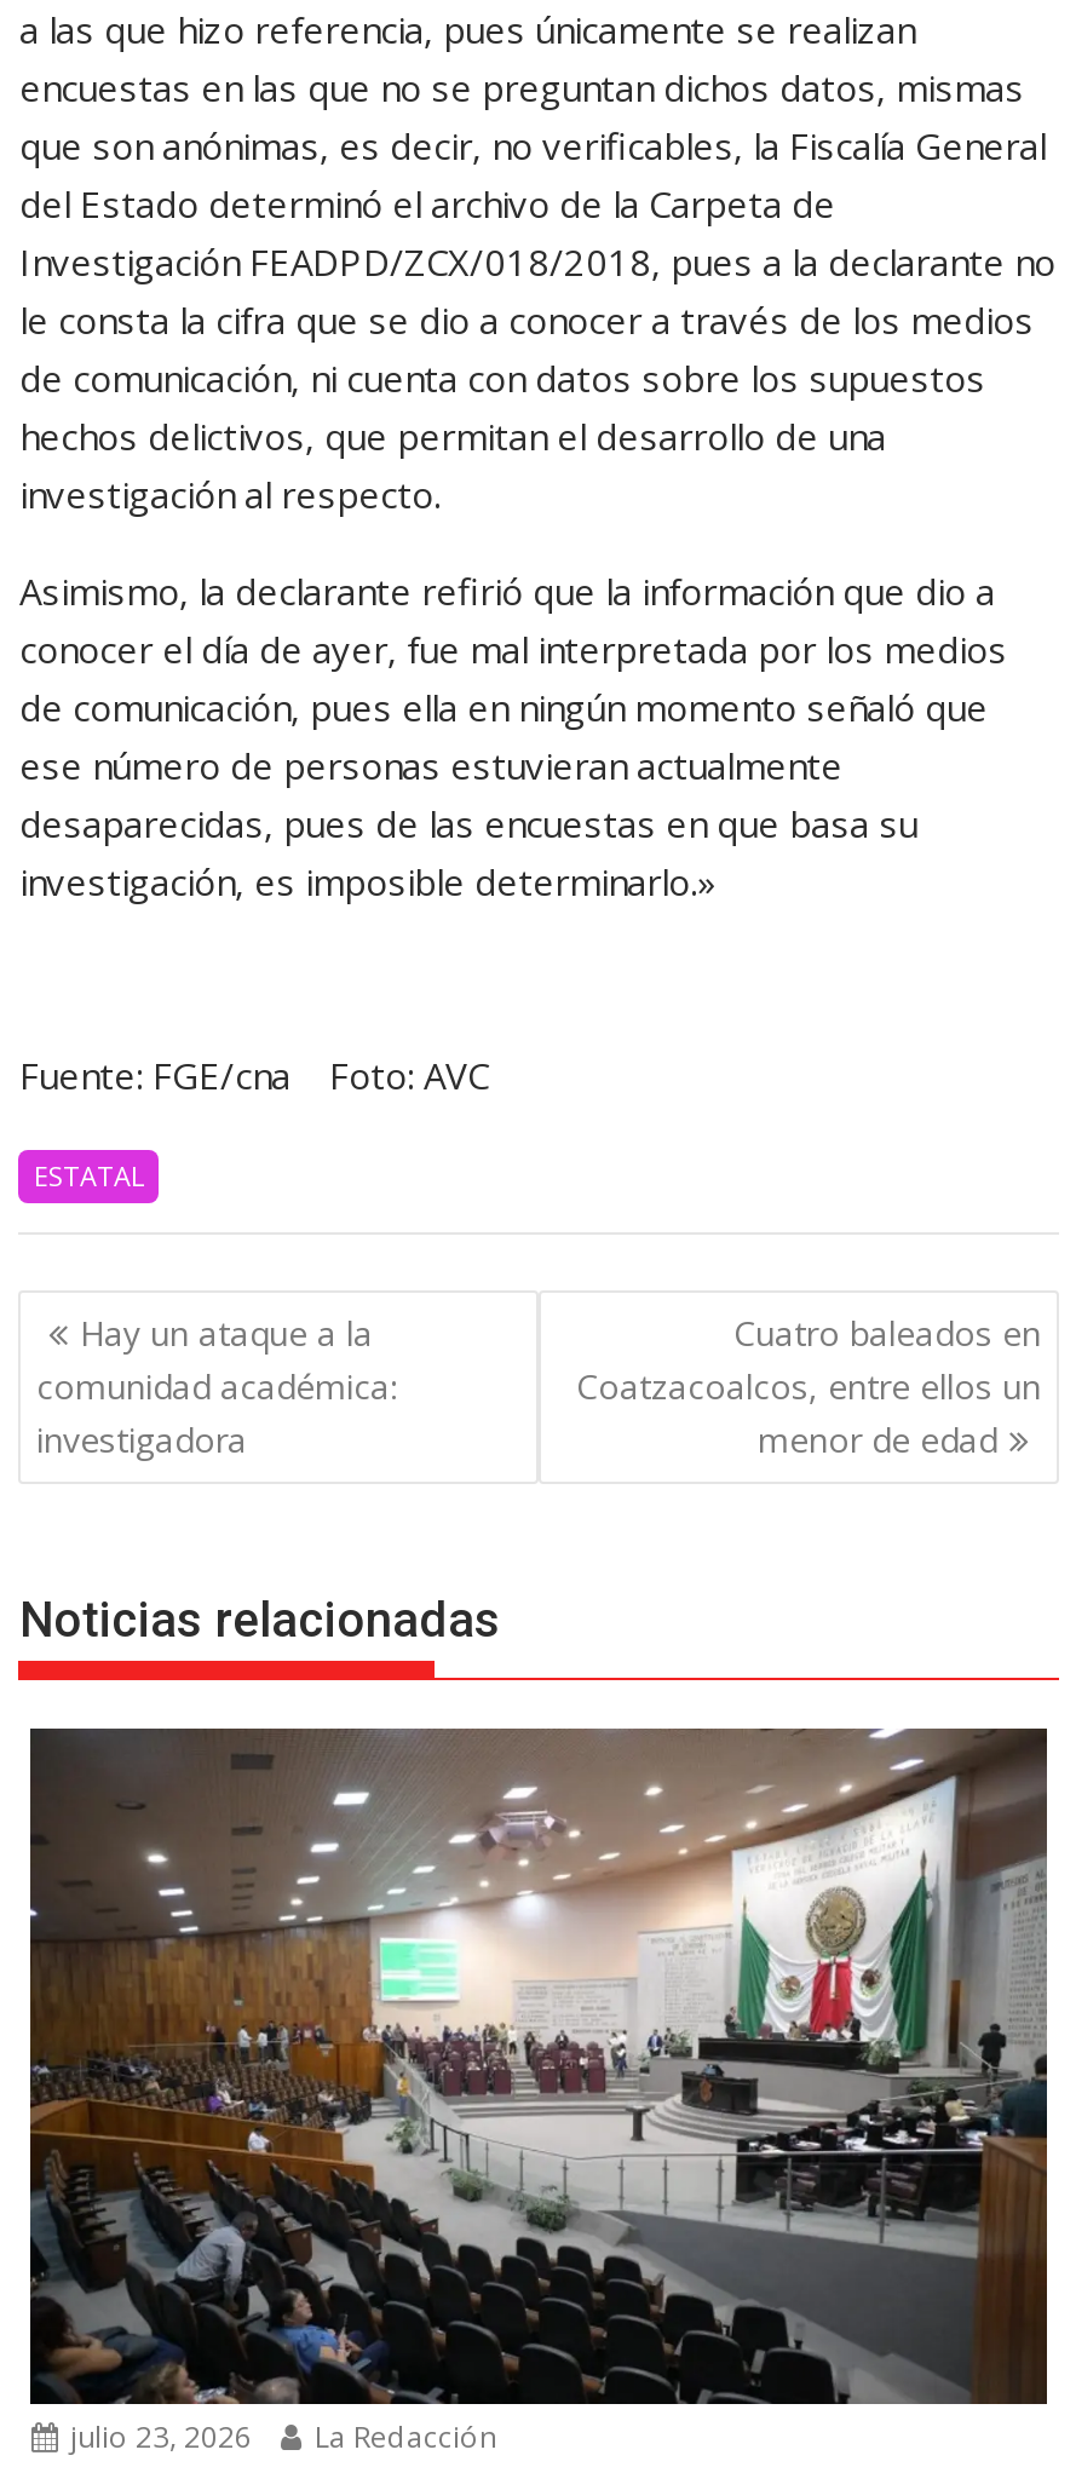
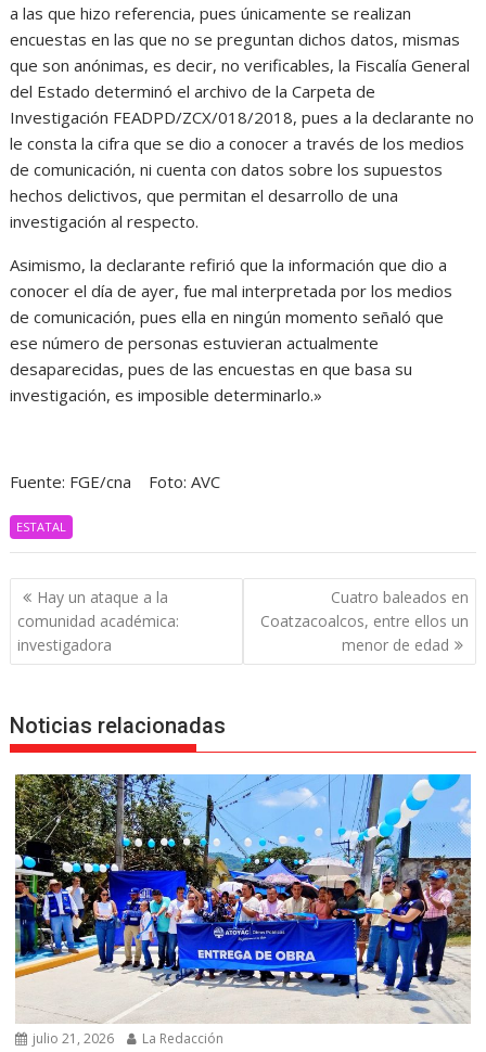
[28,1726,1049,2459] [image] | julio 23, 2026 La Redacción -> [14,773,472,1048] [image] | julio 21, 2026 La Redacción

